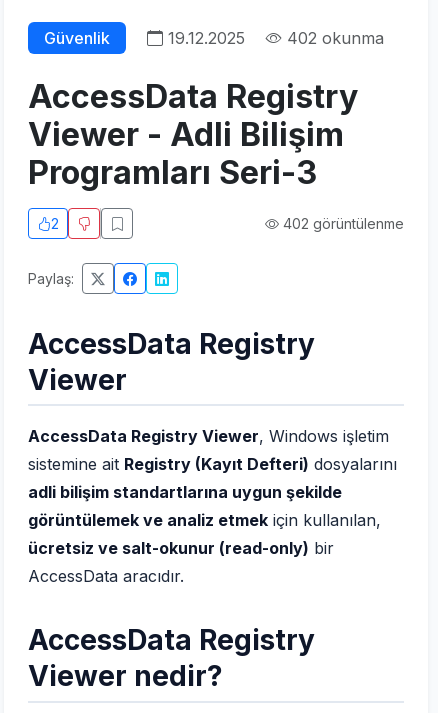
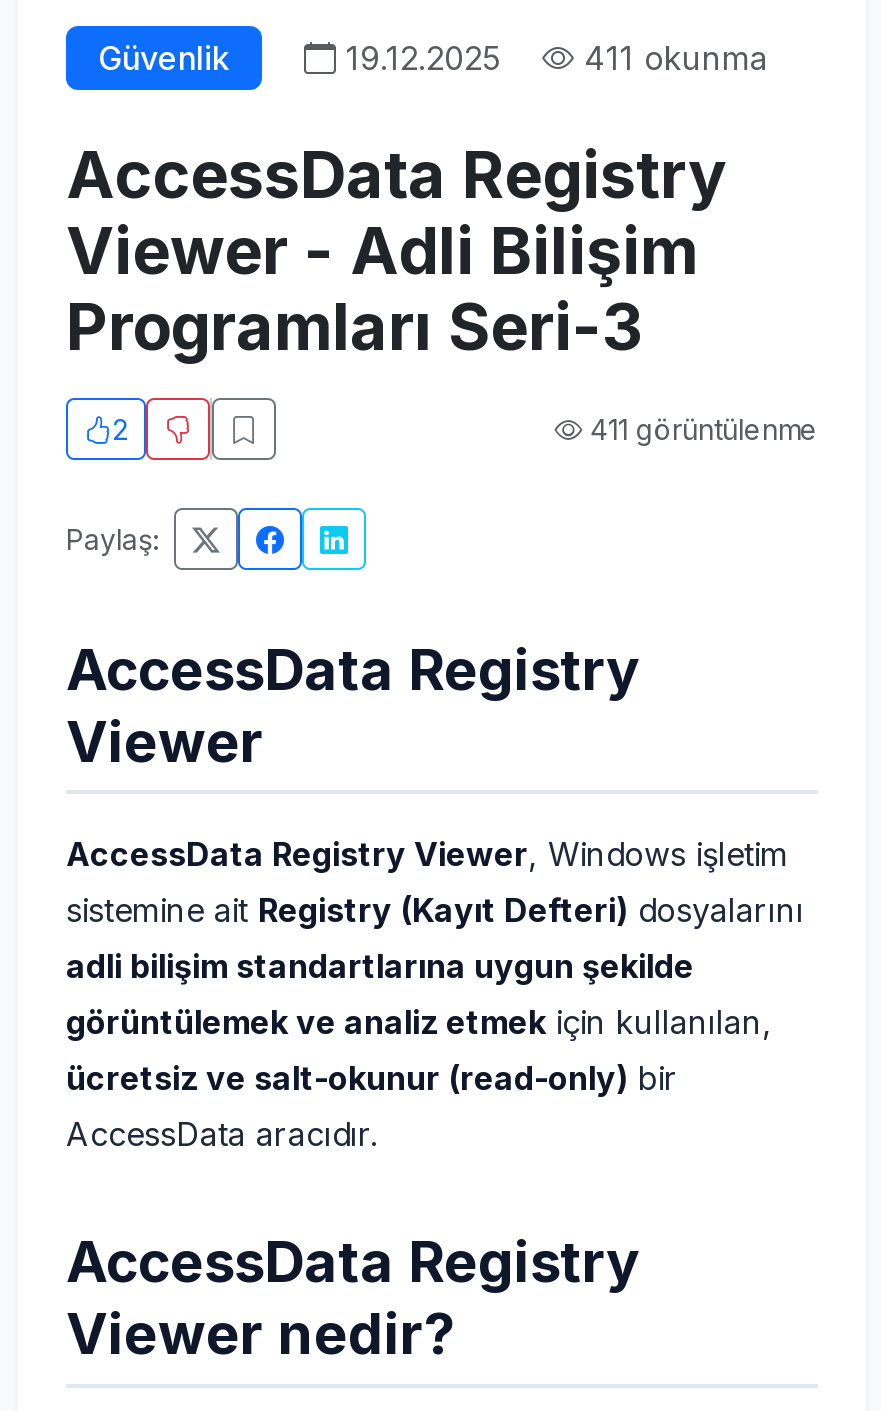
[163,28,384,48] 19.12.2025 402 okunma -> [336,38,768,78] 19.12.2025 411 okunma
[279,215,404,232] 402 görüntülenme -> [582,412,818,446] 411 görüntülenme

